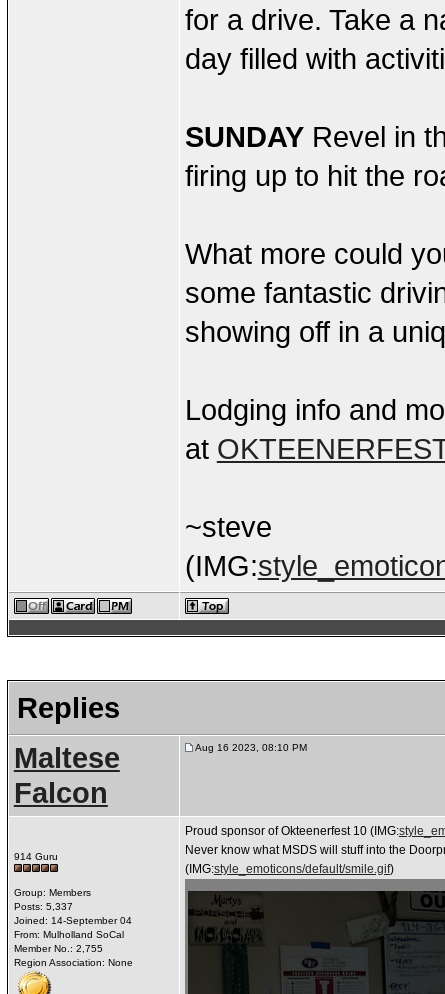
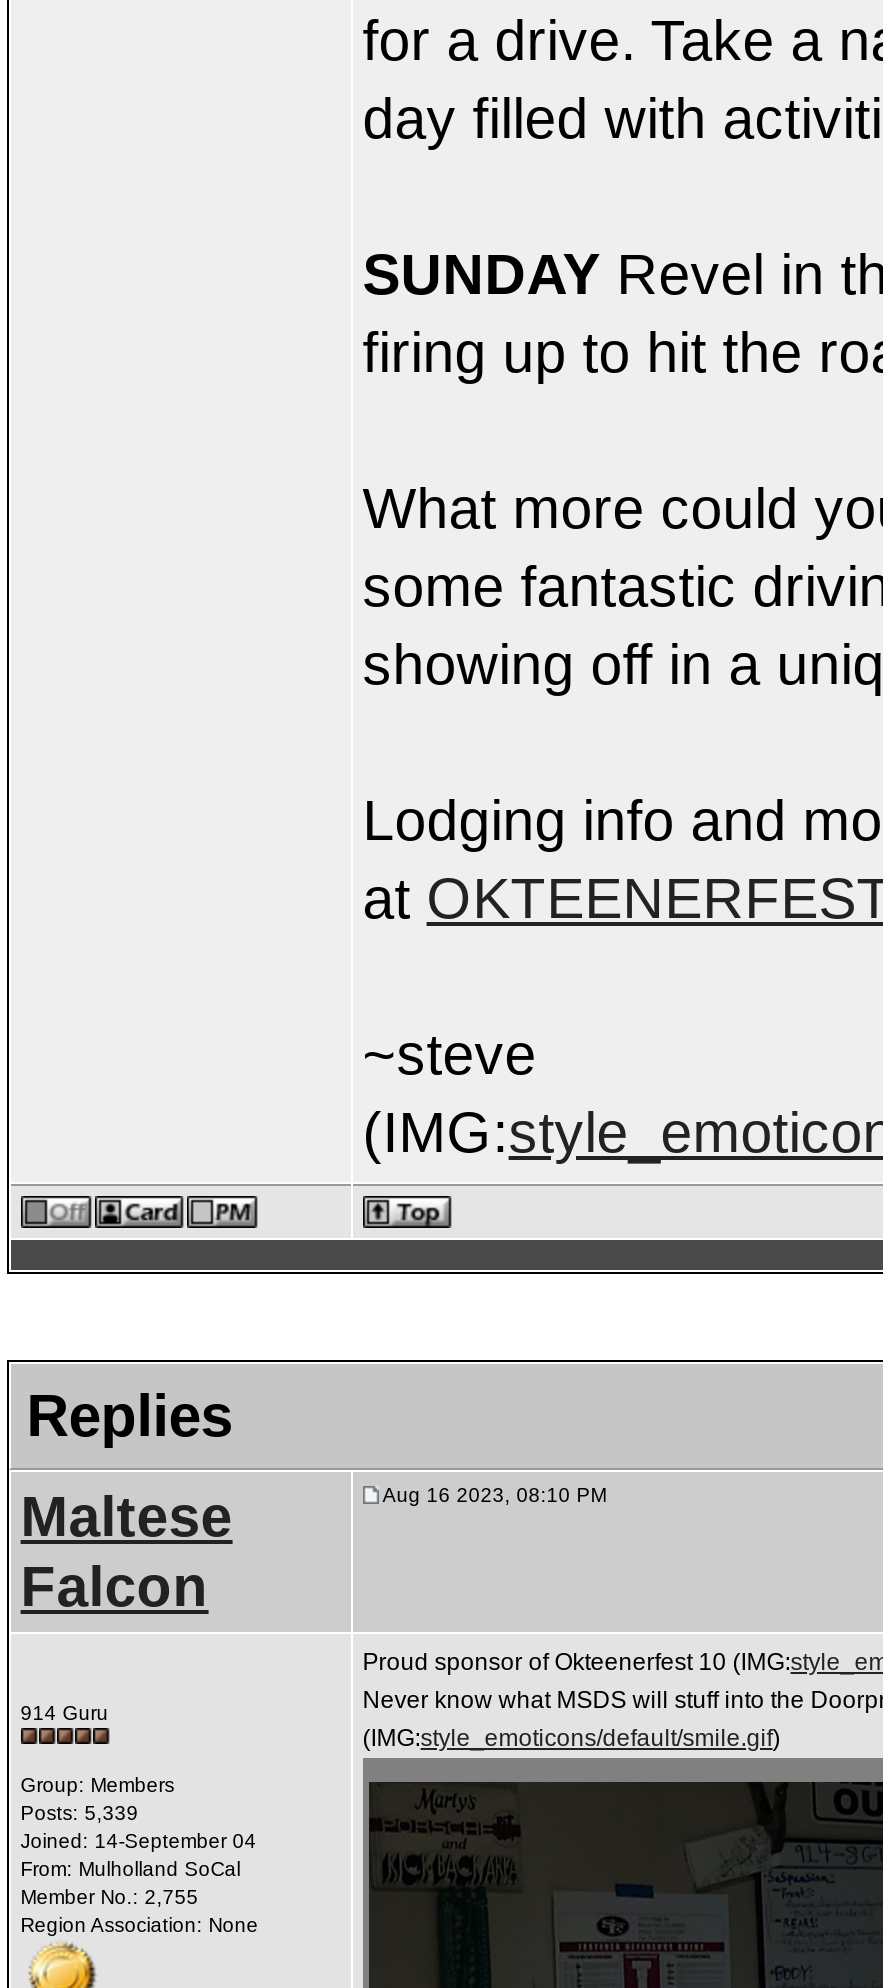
[14,901,73,912] Posts: 5,337 -> [21,1802,139,1824] Posts: 5,339

